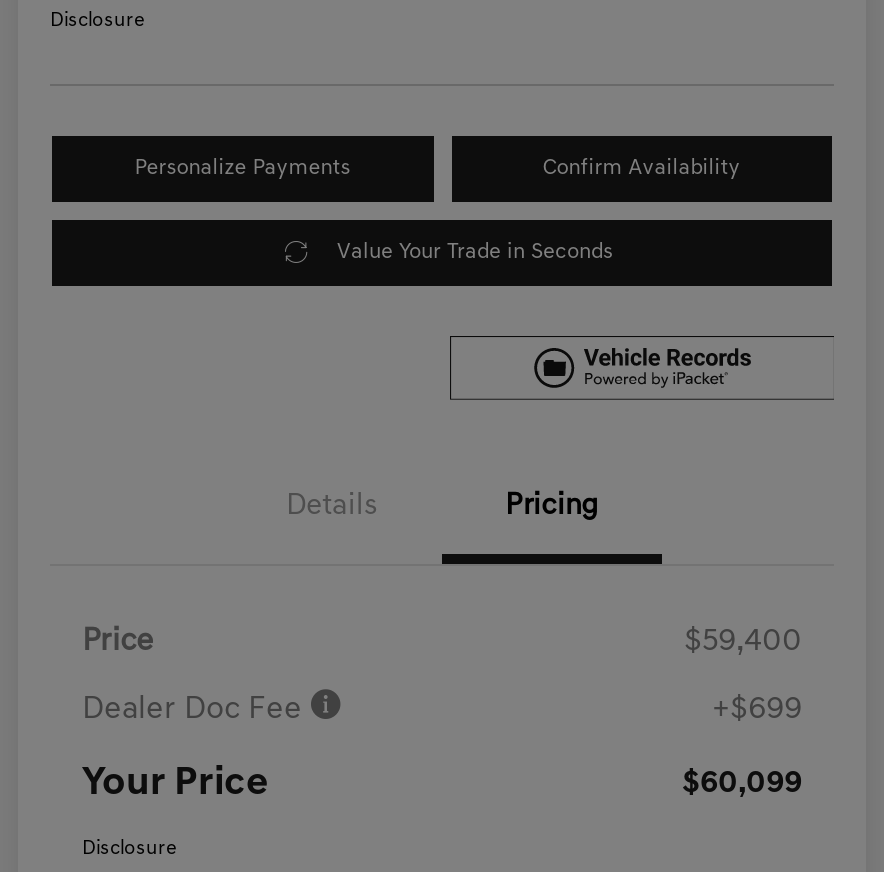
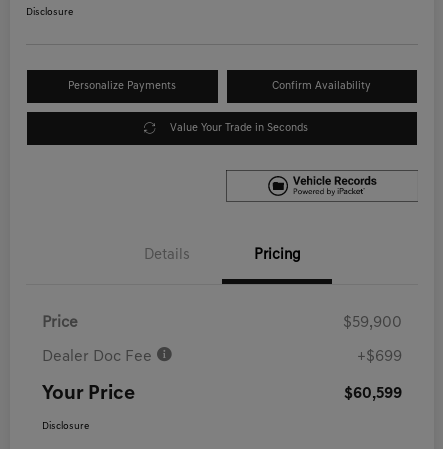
[684,625,802,657] $59,400 -> [343,315,402,331] $59,900
[682,767,802,799] $60,099 -> [344,386,402,402] $60,599

